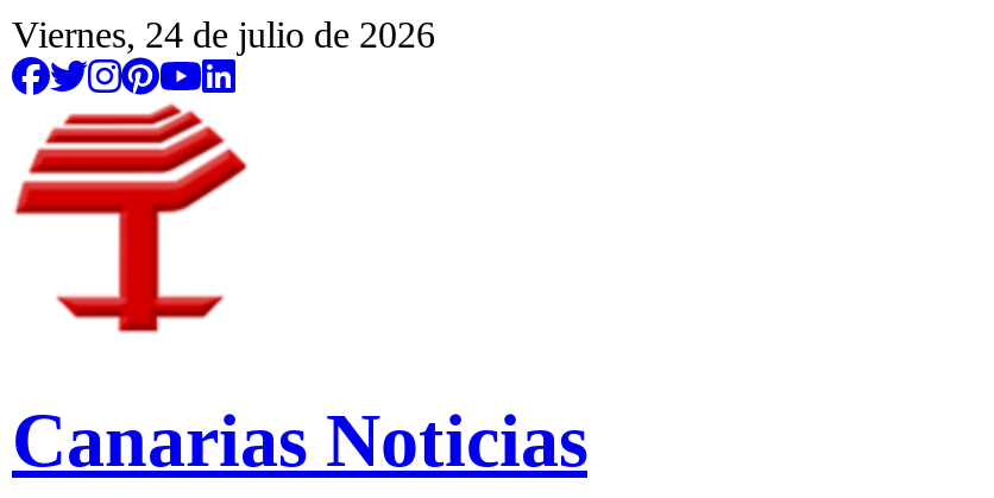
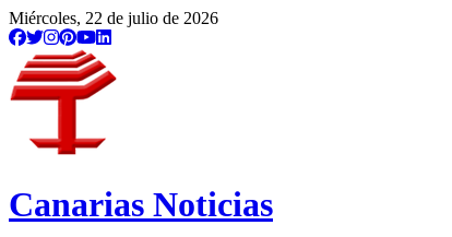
[12,14,435,55] Viernes, 24 de julio de 2026 -> [9,9,218,27] Miércoles, 22 de julio de 2026

